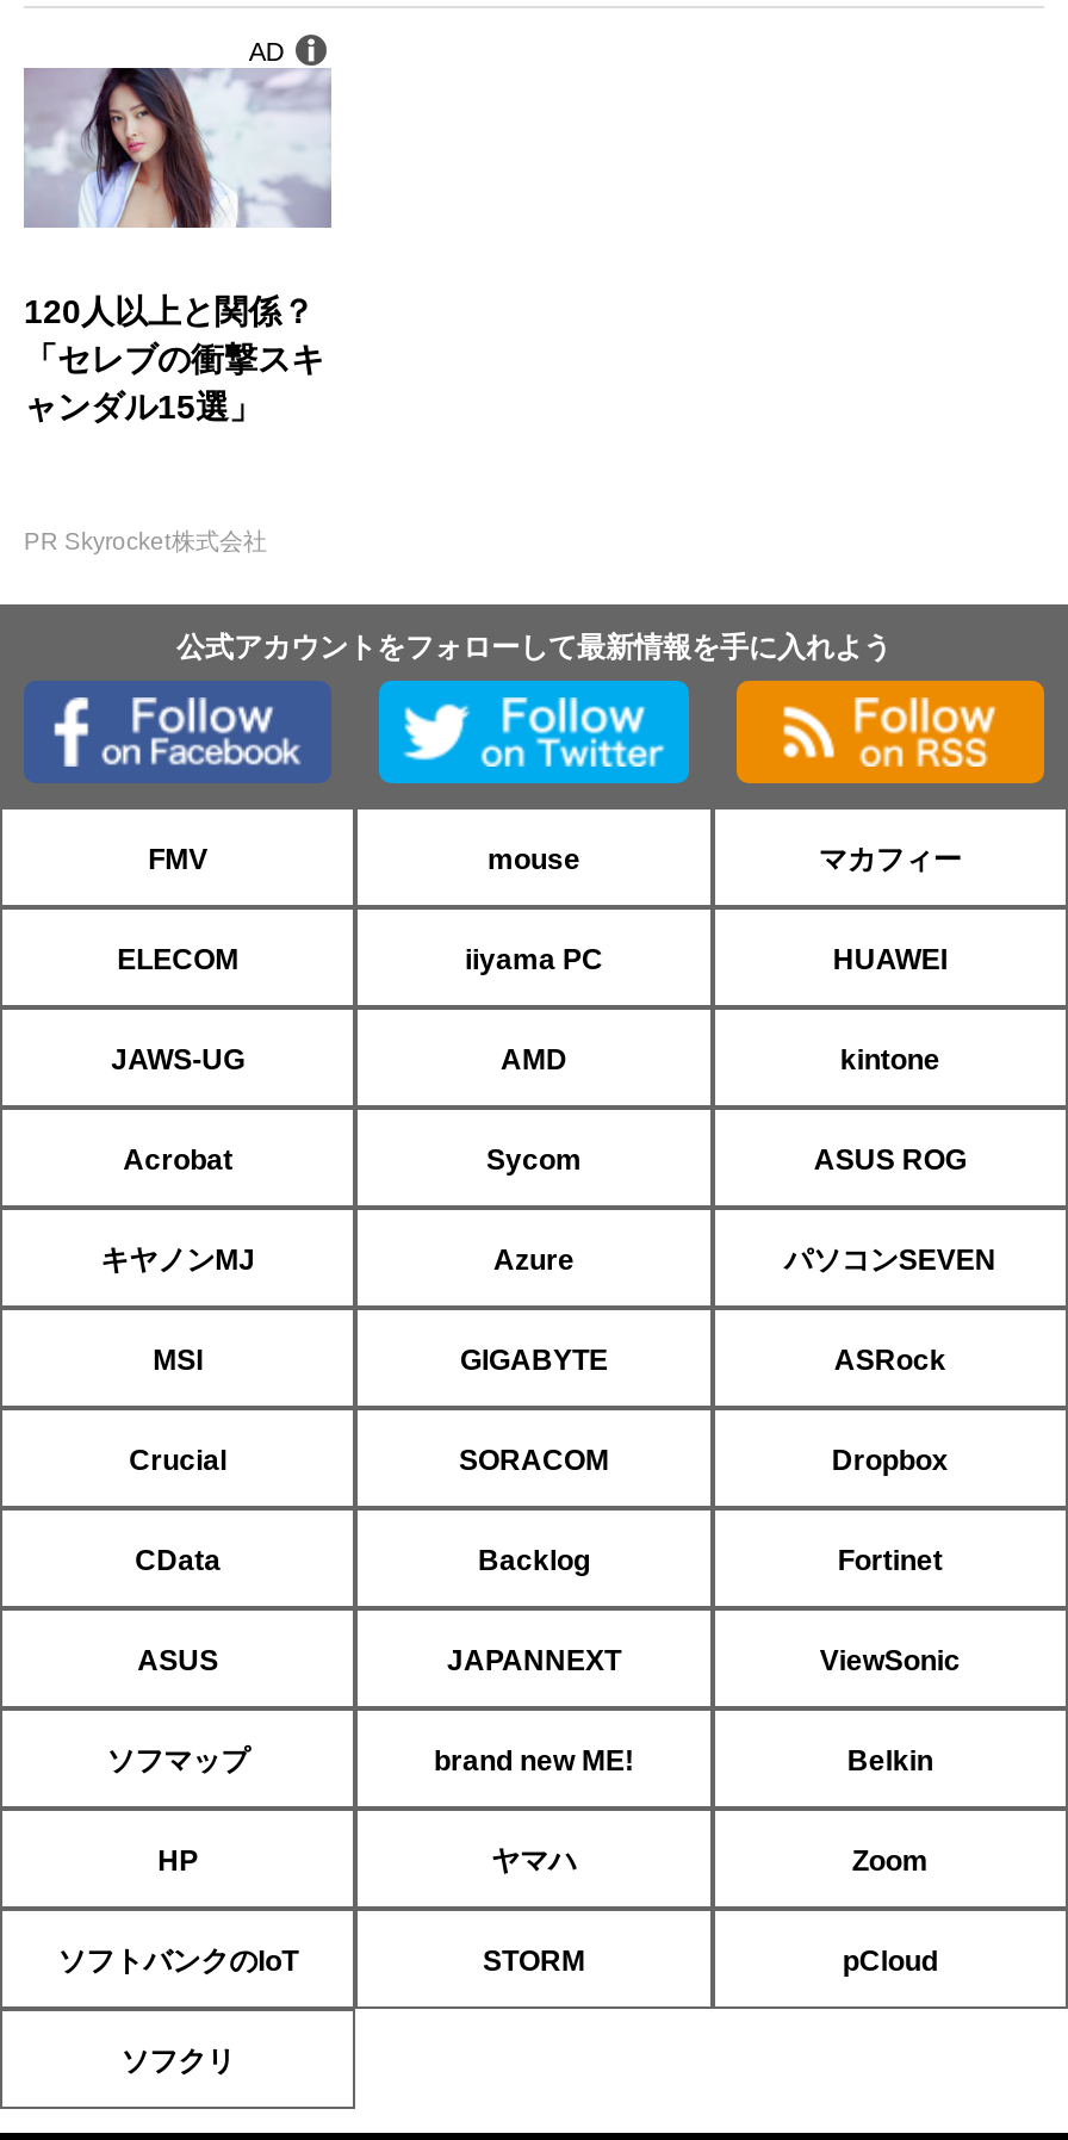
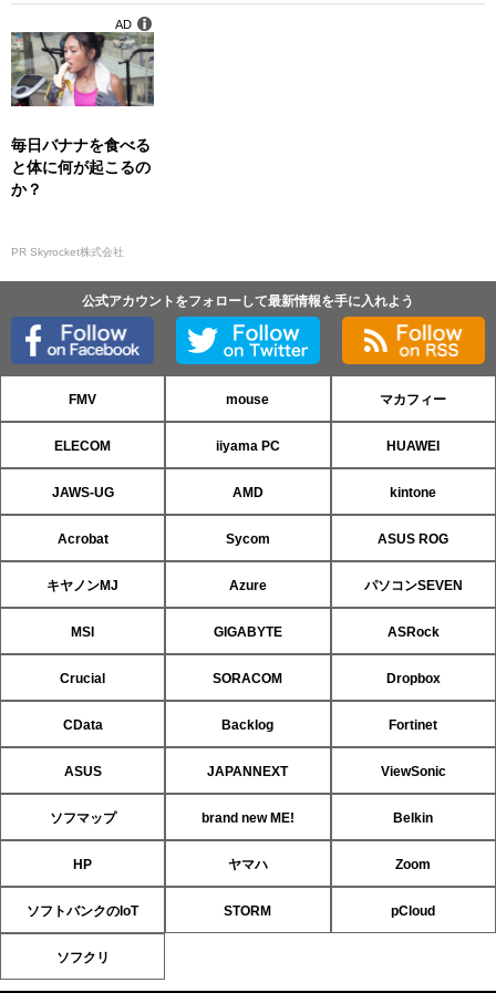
[24,67,331,424] [image] | 120人以上と関係？ | 「セレブの衝撃スキ | ャンダル15選」 -> [11,31,155,198] [image] | 毎日バナナを食べる | と体に何が起こるの | か？

